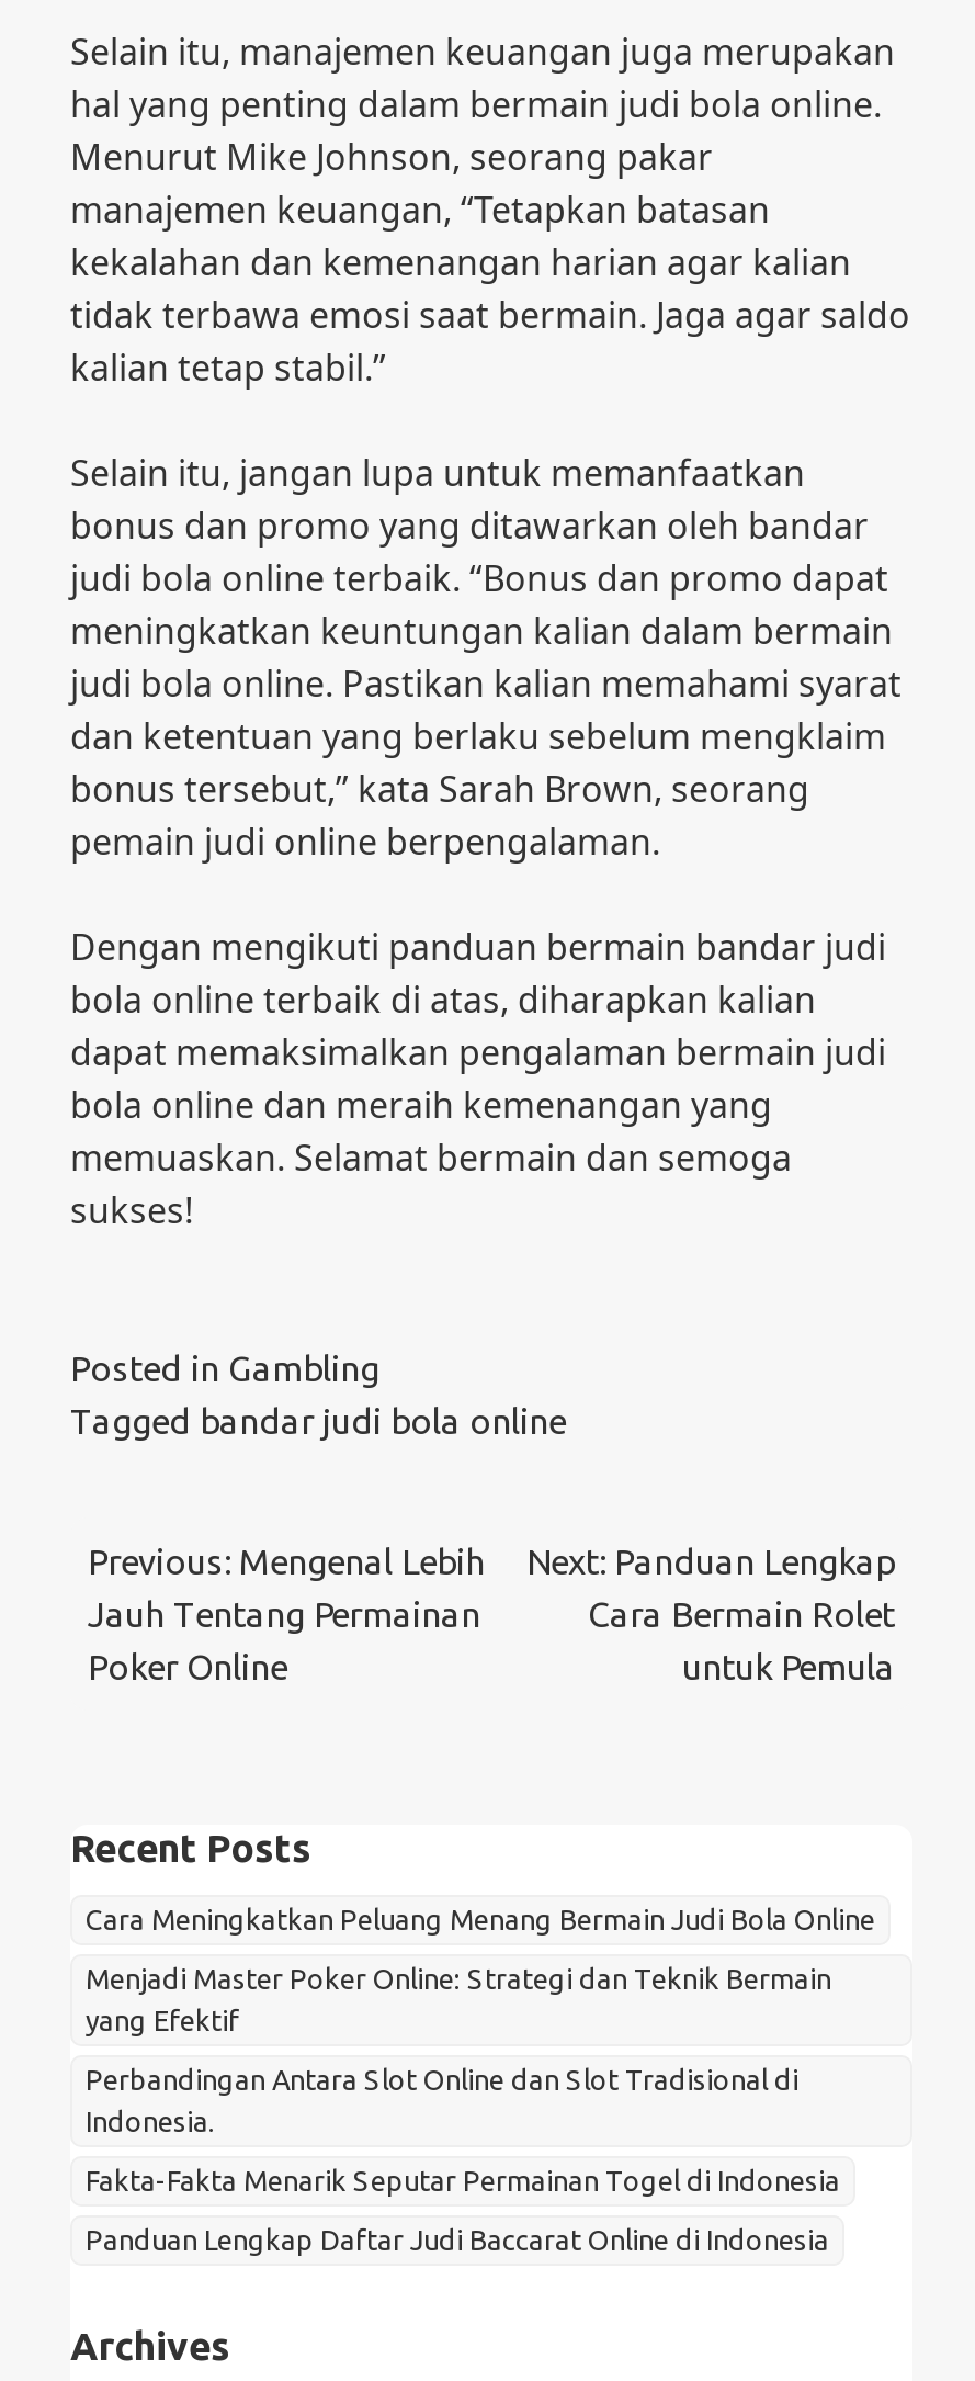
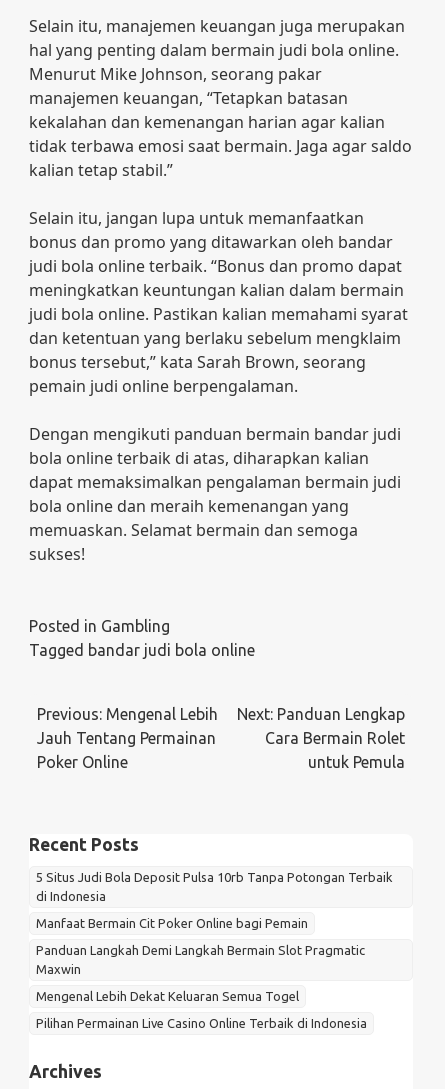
[86,1903,875,1934] Cara Meningkatkan Peluang Menang Bermain Judi Bola Online -> [36,870,393,903] 5 Situs Judi Bola Deposit Pulsa 10rb Tanpa Potongan Terbaik | di Indonesia
[86,1963,831,2035] Menjadi Master Poker Online: Strategi dan Teknik Bermain | yang Efektif -> [36,916,308,930] Manfaat Bermain Cit Poker Online bagi Pemain
[86,2064,798,2136] Perbandingan Antara Slot Online dan Slot Tradisional di | Indonesia. -> [36,943,365,976] Panduan Langkah Demi Langkah Bermain Slot Pragmatic | Maxwin
[86,2165,840,2195] Fakta-Fakta Menarik Seputar Permainan Togel di Indonesia -> [36,989,299,1003] Mengenal Lebih Dekat Keluaran Semua Togel
[86,2224,829,2255] Panduan Lengkap Daftar Judi Baccarat Online di Indonesia -> [36,1016,367,1030] Pilihan Permainan Live Casino Online Terbaik di Indonesia

